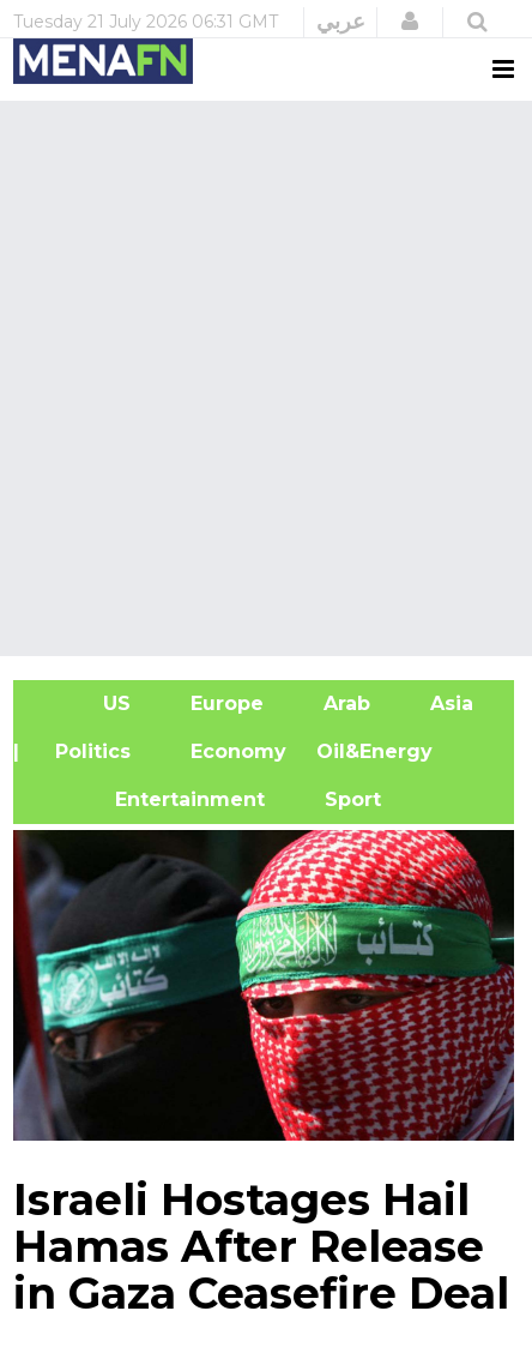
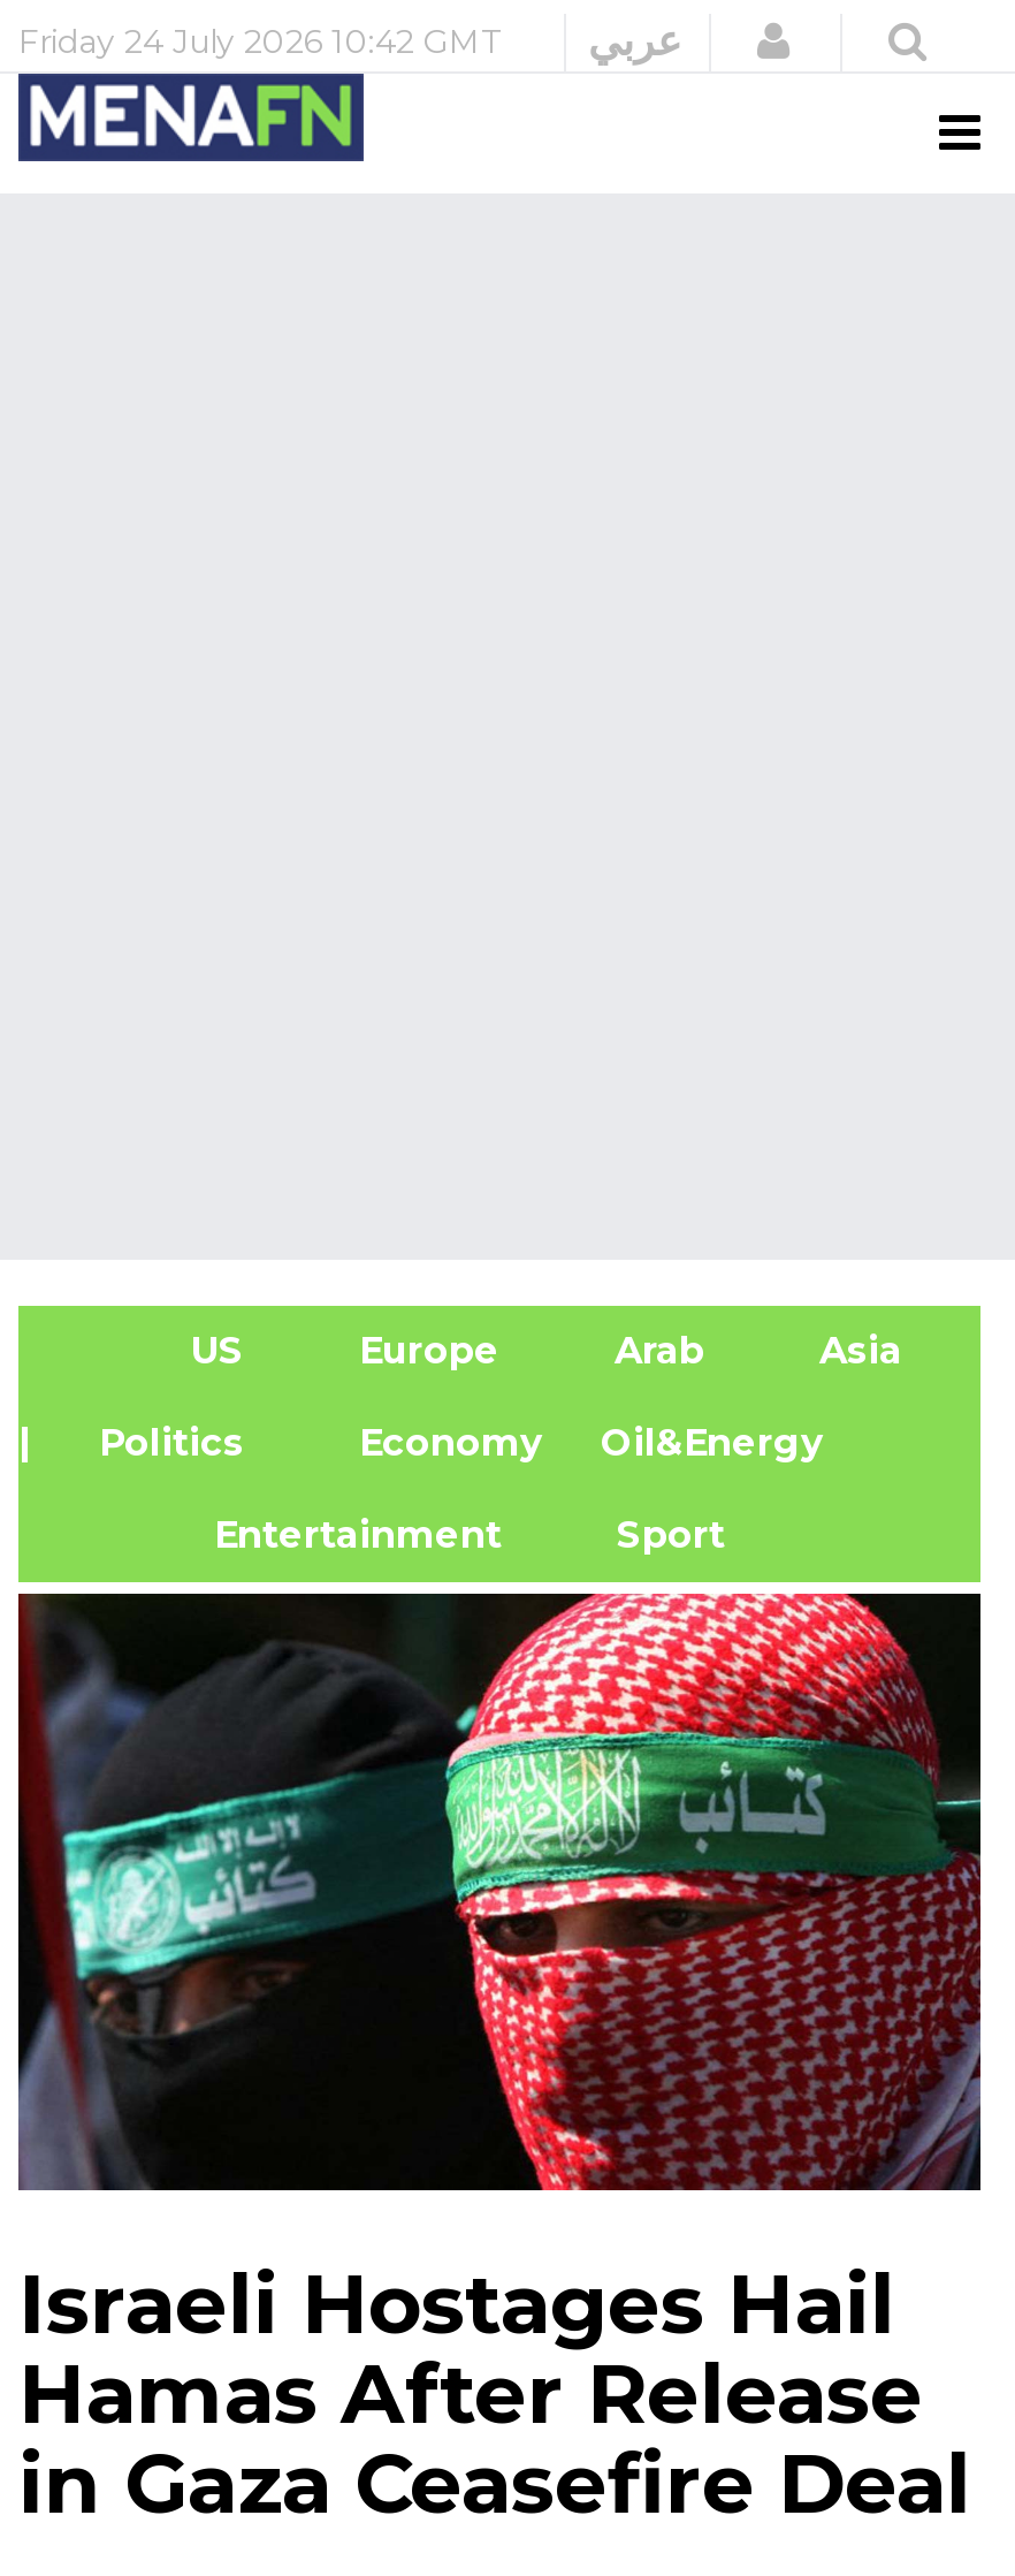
[13,11,278,32] Tuesday 21 July 2026 06:31 GMT -> [18,21,499,62] Friday 24 July 2026 10:42 GMT

